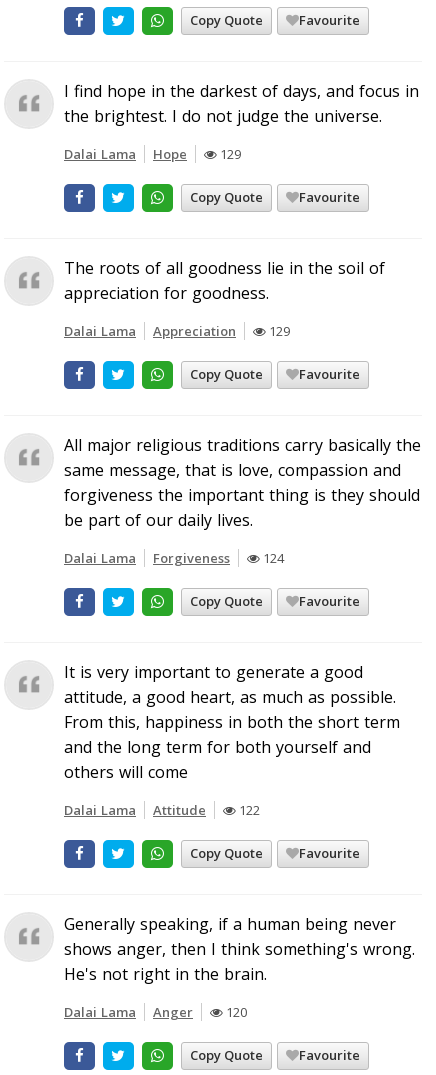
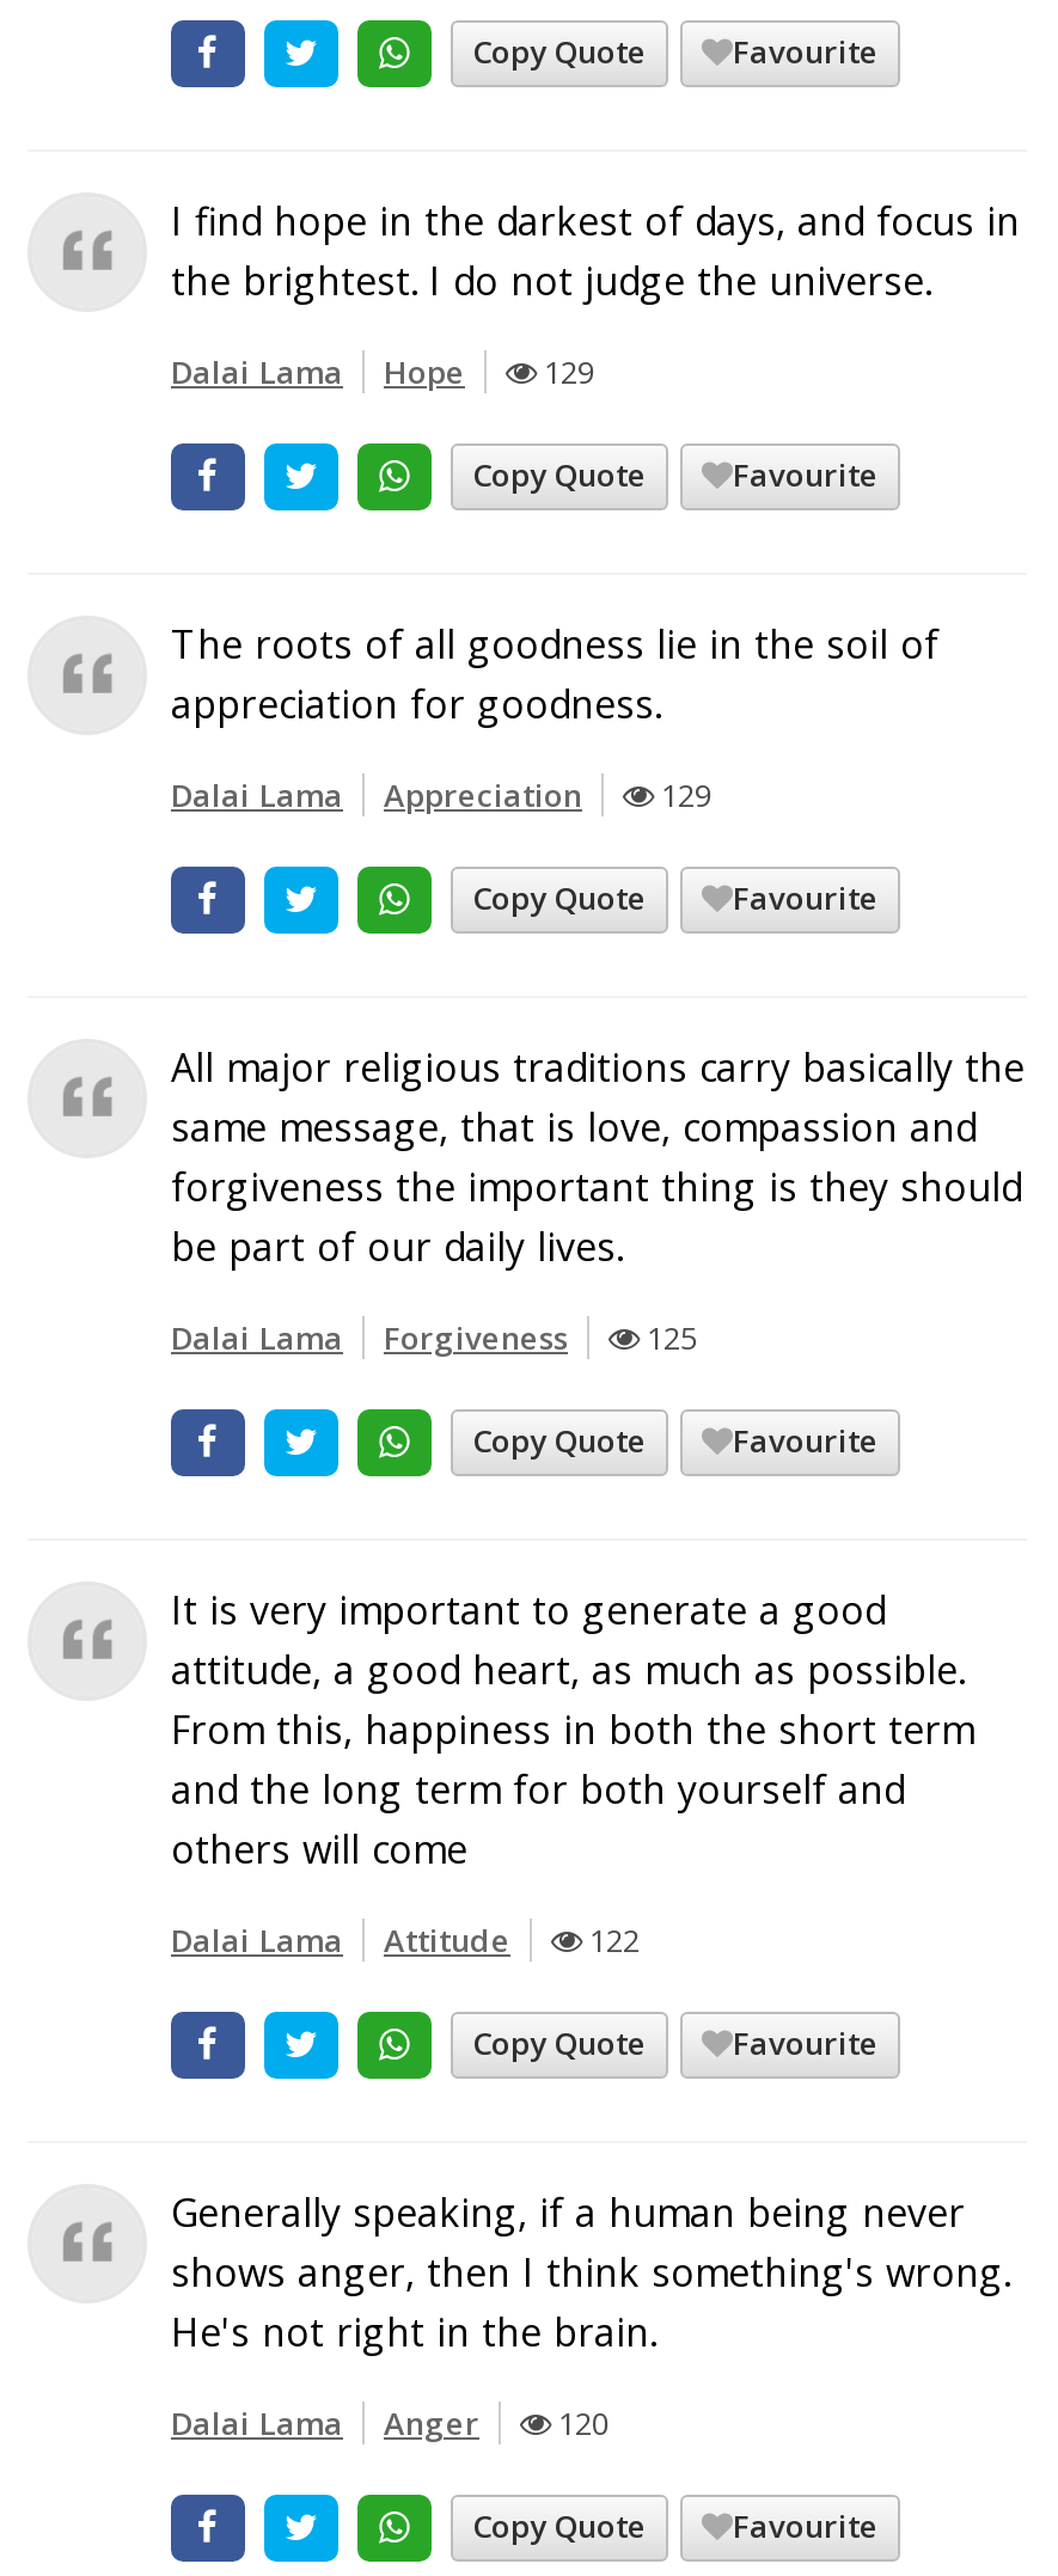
[64,548,284,566] Dalai Lama Forgiveness 124 -> [171,1315,697,1358] Dalai Lama Forgiveness 125

